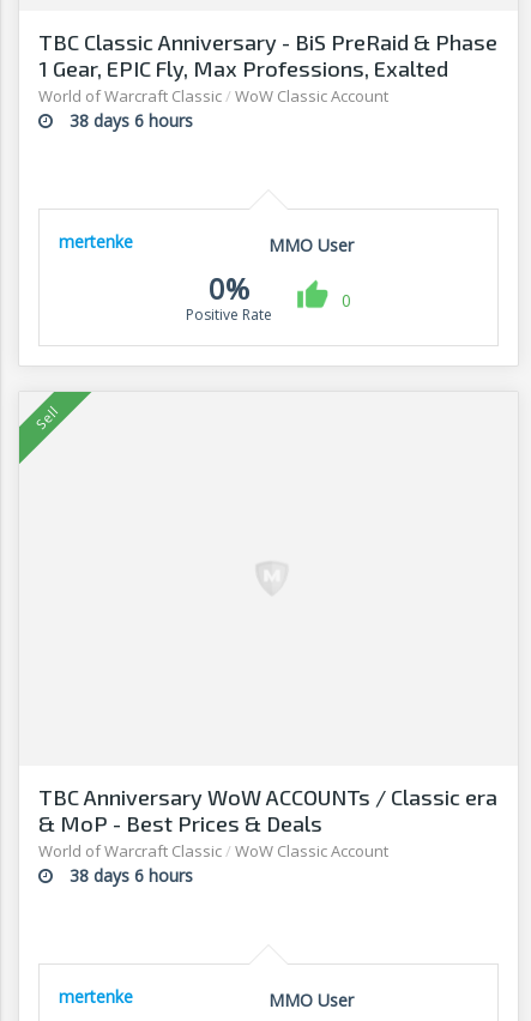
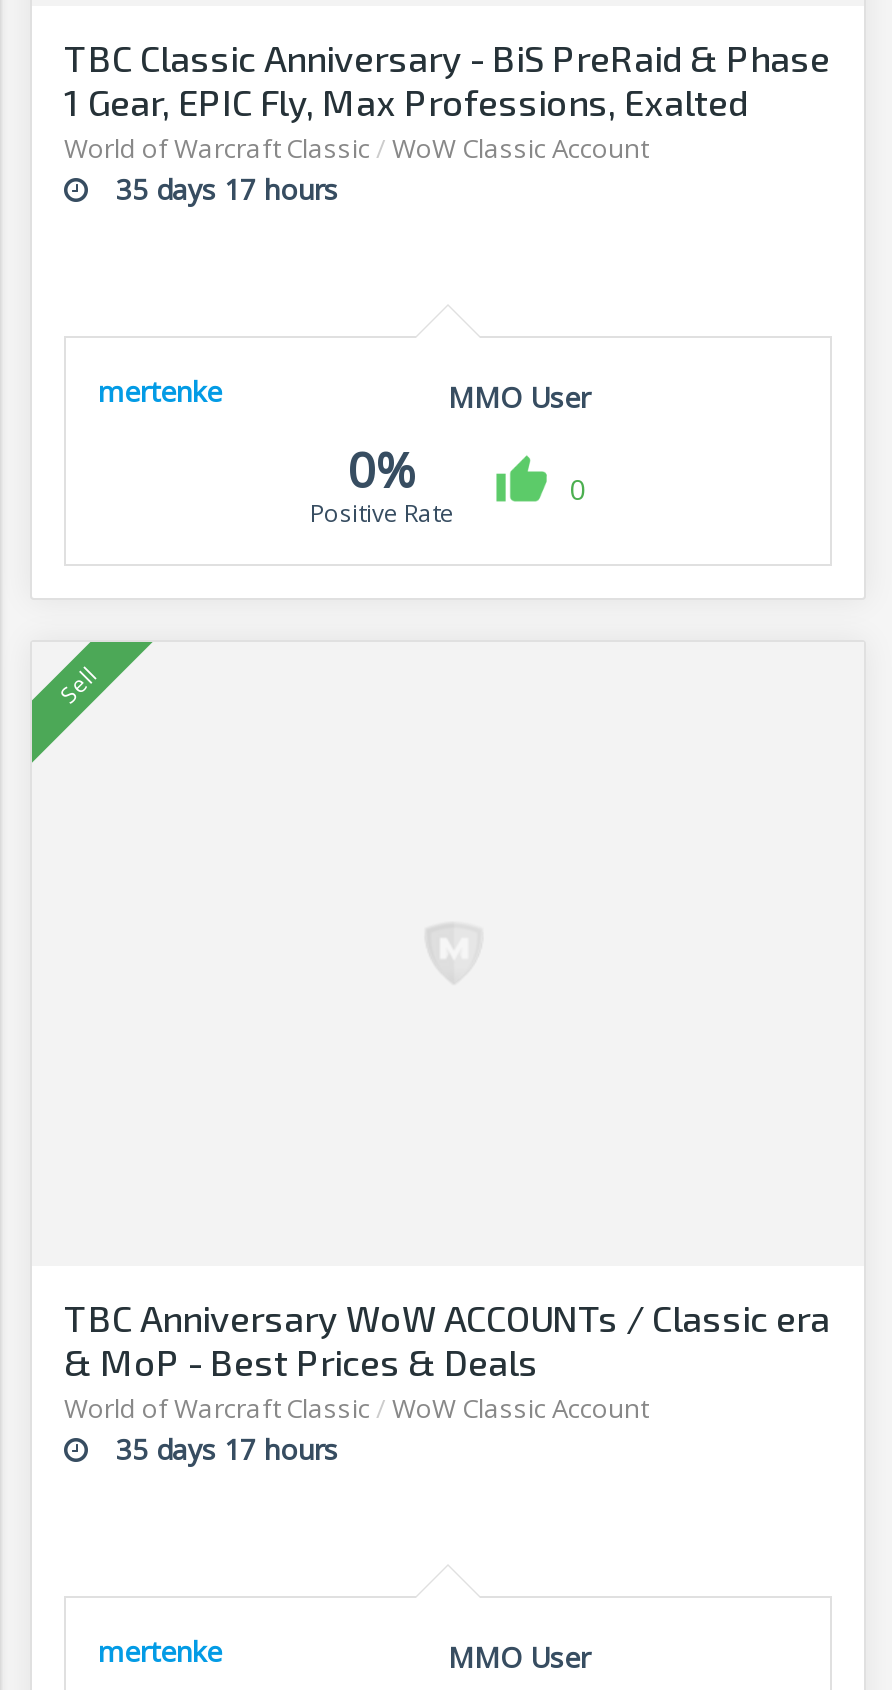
[70,109,193,132] 38 days 6 hours -> [116,170,338,208] 35 days 17 hours
[70,864,193,887] 38 days 6 hours -> [116,1430,338,1468] 35 days 17 hours

